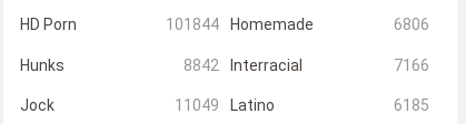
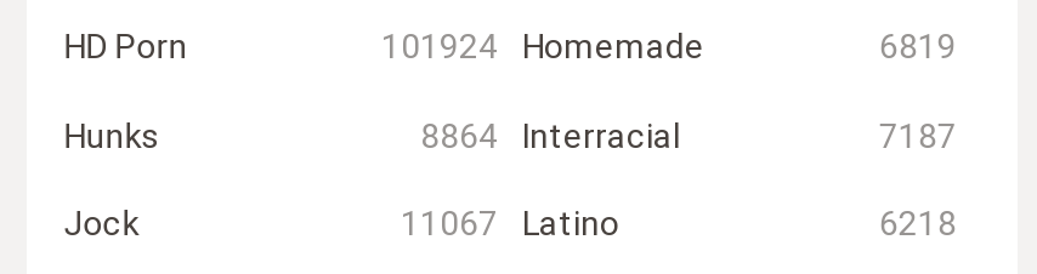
[166,16,314,34] 101844 Homemade -> [381,28,704,66] 101924 Homemade
[393,16,429,34] 6806 -> [879,28,956,66] 6819
[184,56,303,74] 8842 Interracial -> [420,115,680,154] 8864 Interracial
[393,56,429,74] 7166 -> [879,115,956,154] 7187
[175,96,275,114] 11049 Latino -> [401,203,619,242] 11067 Latino
[393,96,429,114] 6185 -> [879,203,956,242] 6218

